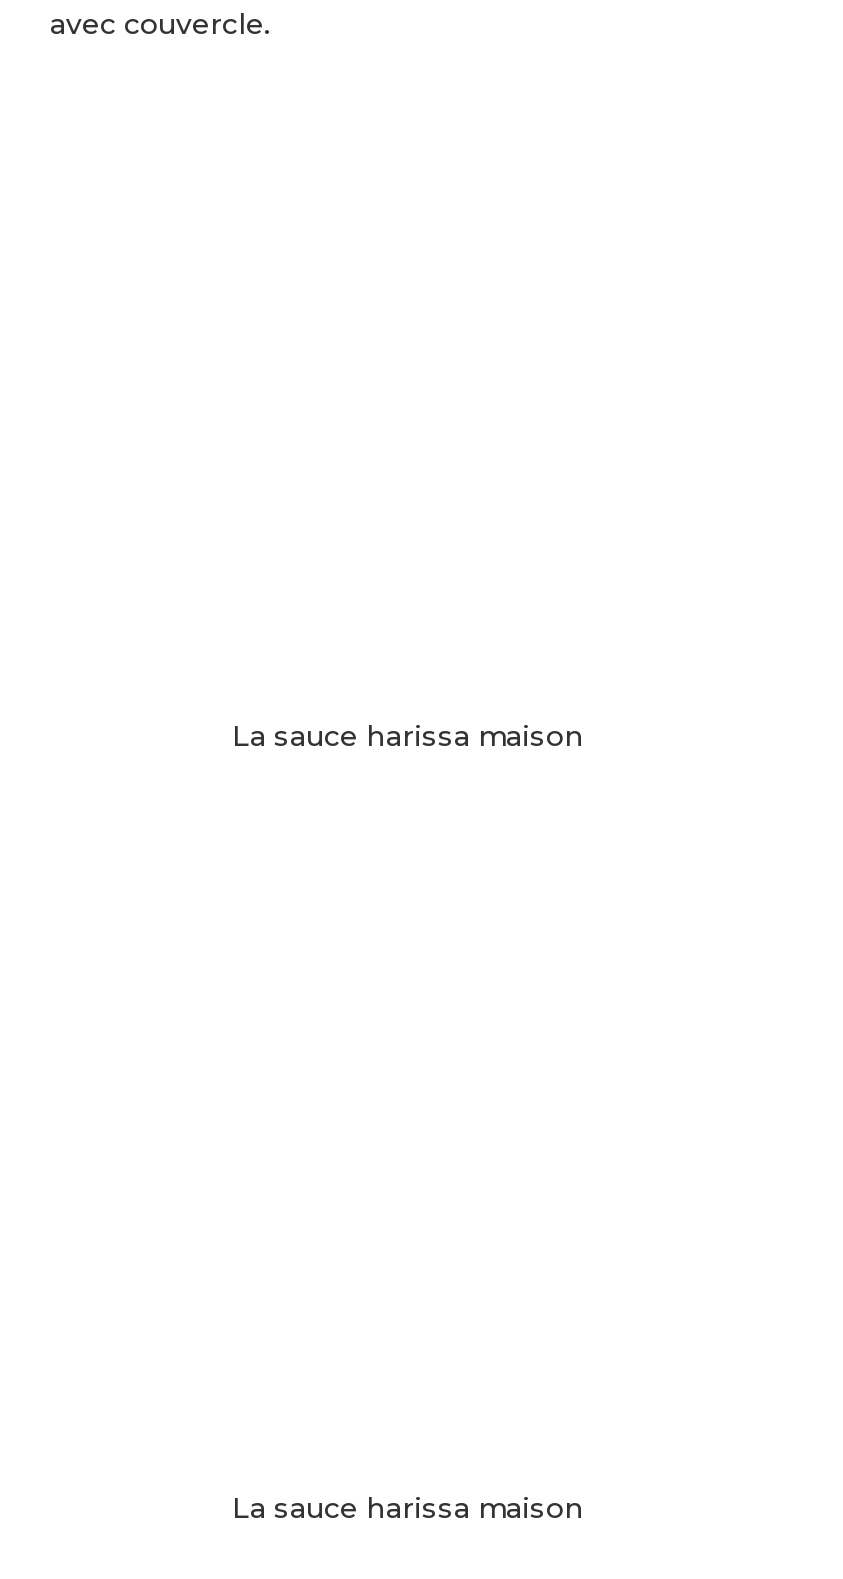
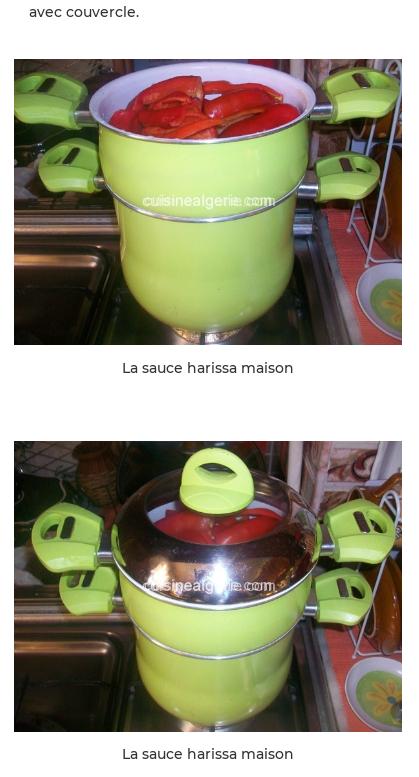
none -> [13,58,403,346] [image]
none -> [13,440,403,733] [image]

